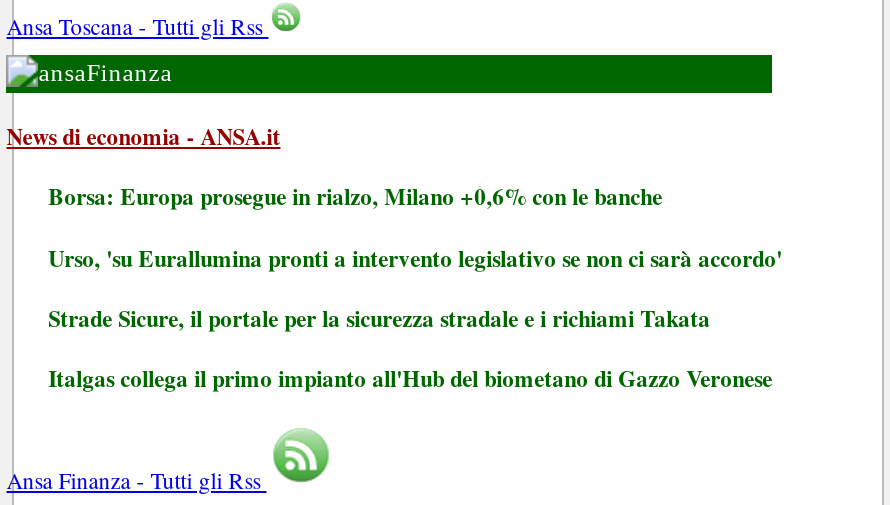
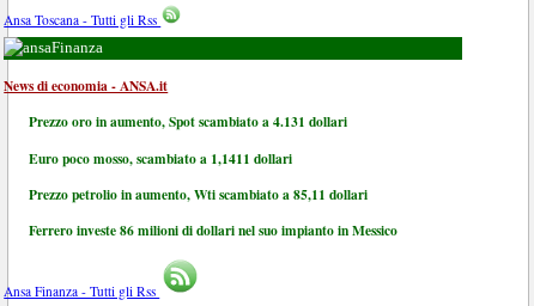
[48,179,662,213] Borsa: Europa prosegue in rialzo, Milano +0,6% con le banche -> [29,111,347,132] Prezzo oro in aumento, Spot scambiato a 4.131 dollari
[48,240,782,274] Urso, 'su Eurallumina pronti a intervento legislativo se non ci sarà accordo' -> [29,148,292,168] Euro poco mosso, scambiato a 1,1411 dollari
[48,301,710,335] Strade Sicure, il portale per la sicurezza stradale e i richiami Takata -> [29,184,368,204] Prezzo petrolio in aumento, Wti scambiato a 85,11 dollari
[48,362,772,396] Italgas collega il primo impianto all'Hub del biometano di Gazzo Veronese -> [29,220,398,241] Ferrero investe 86 milioni di dollari nel suo impianto in Messico

